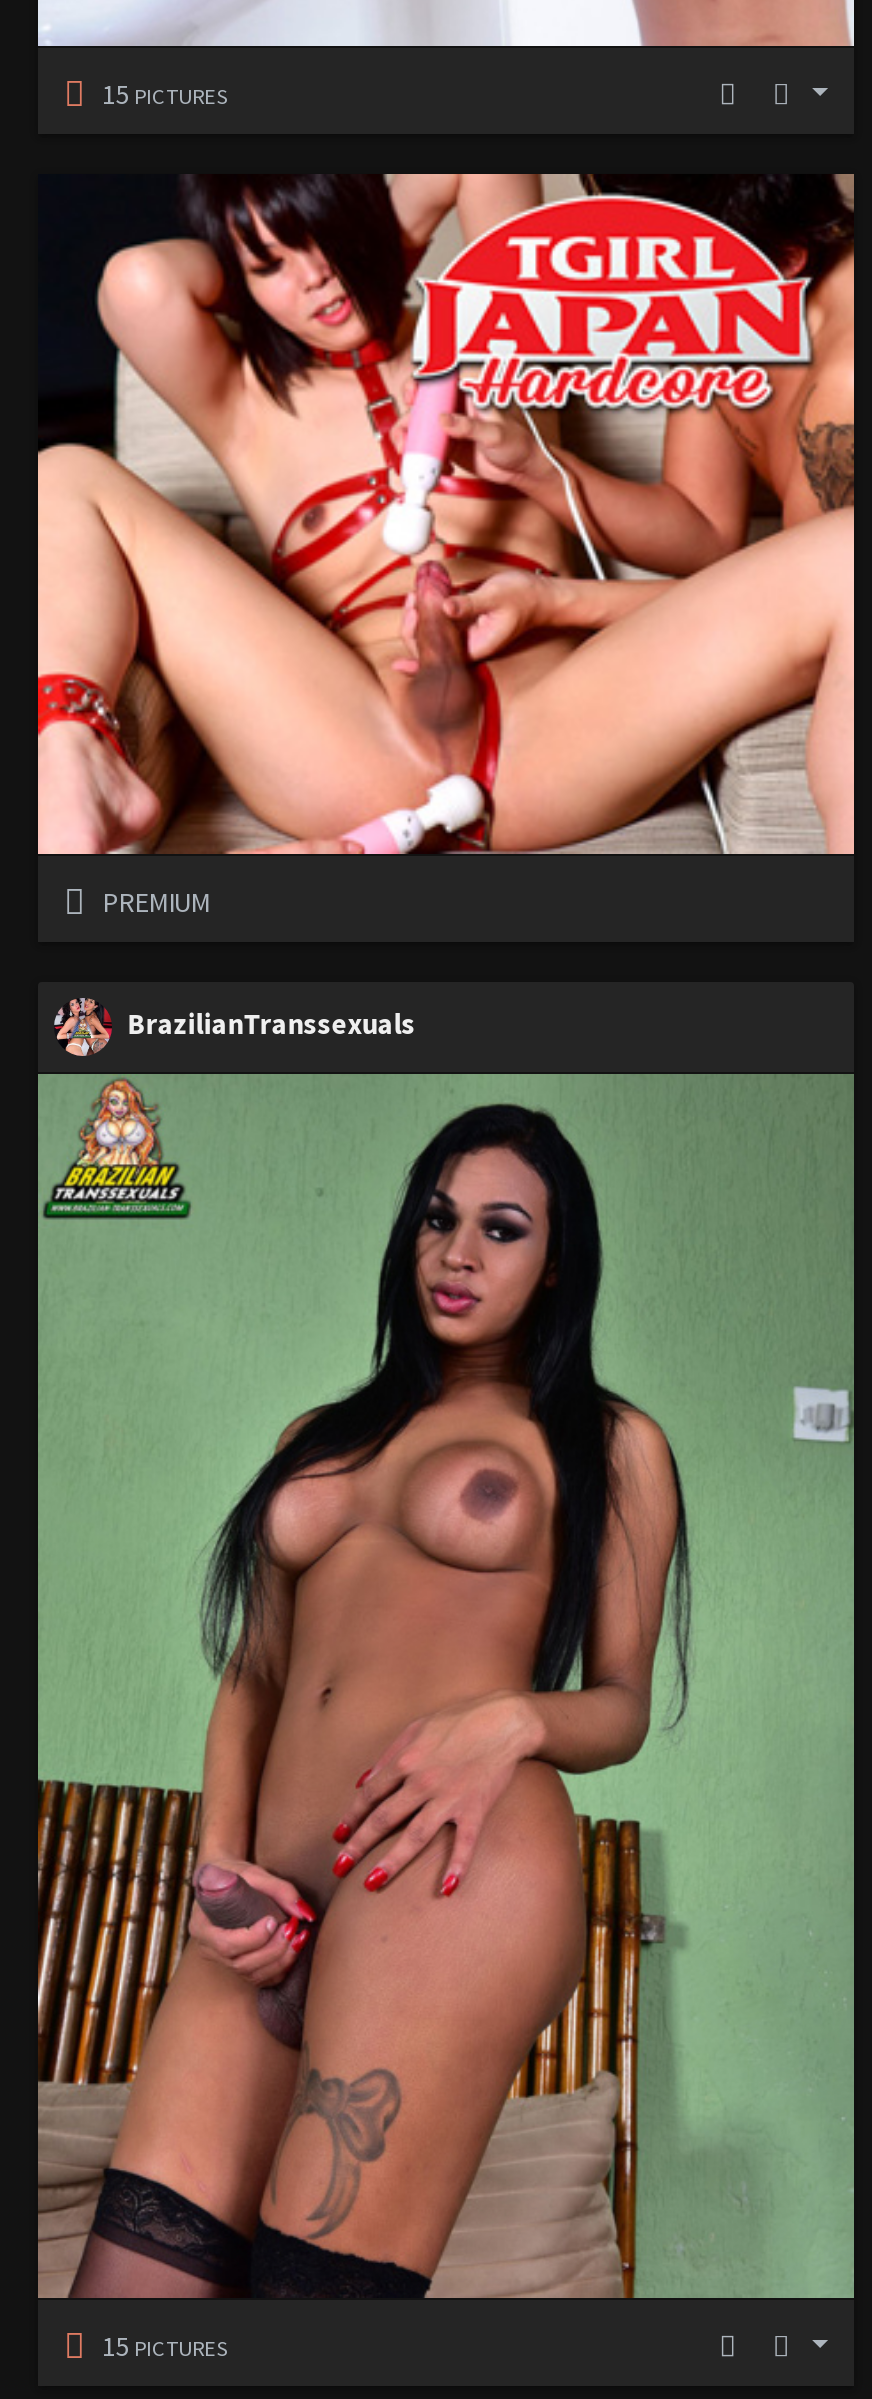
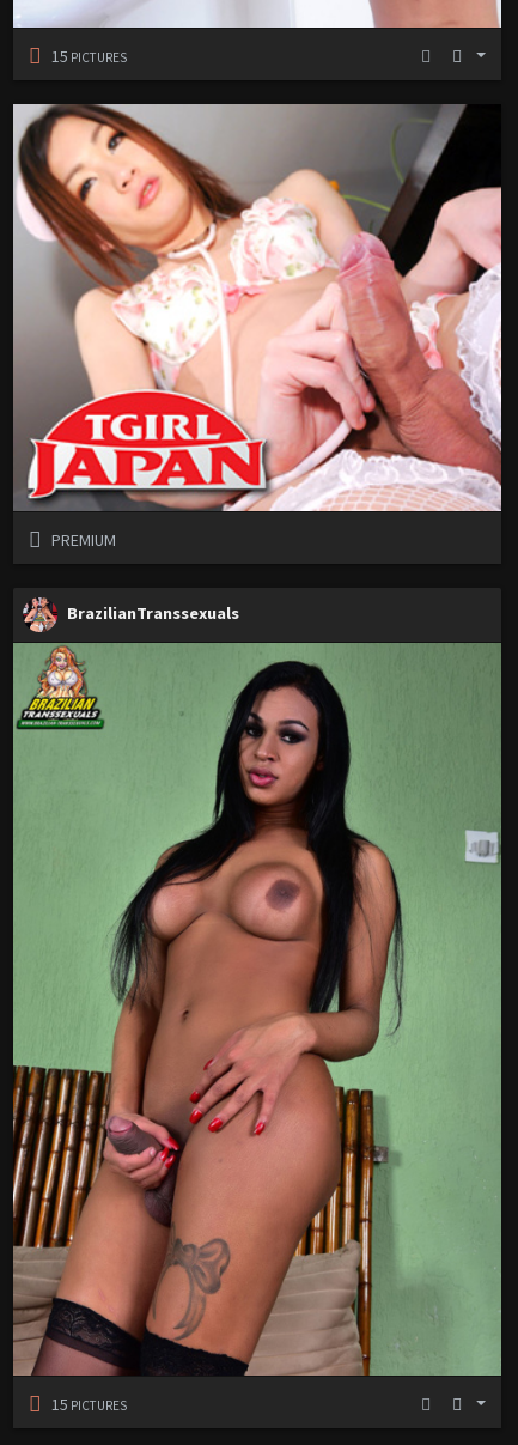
[36,172,856,856] [image] -> [12,103,502,512] [image]

